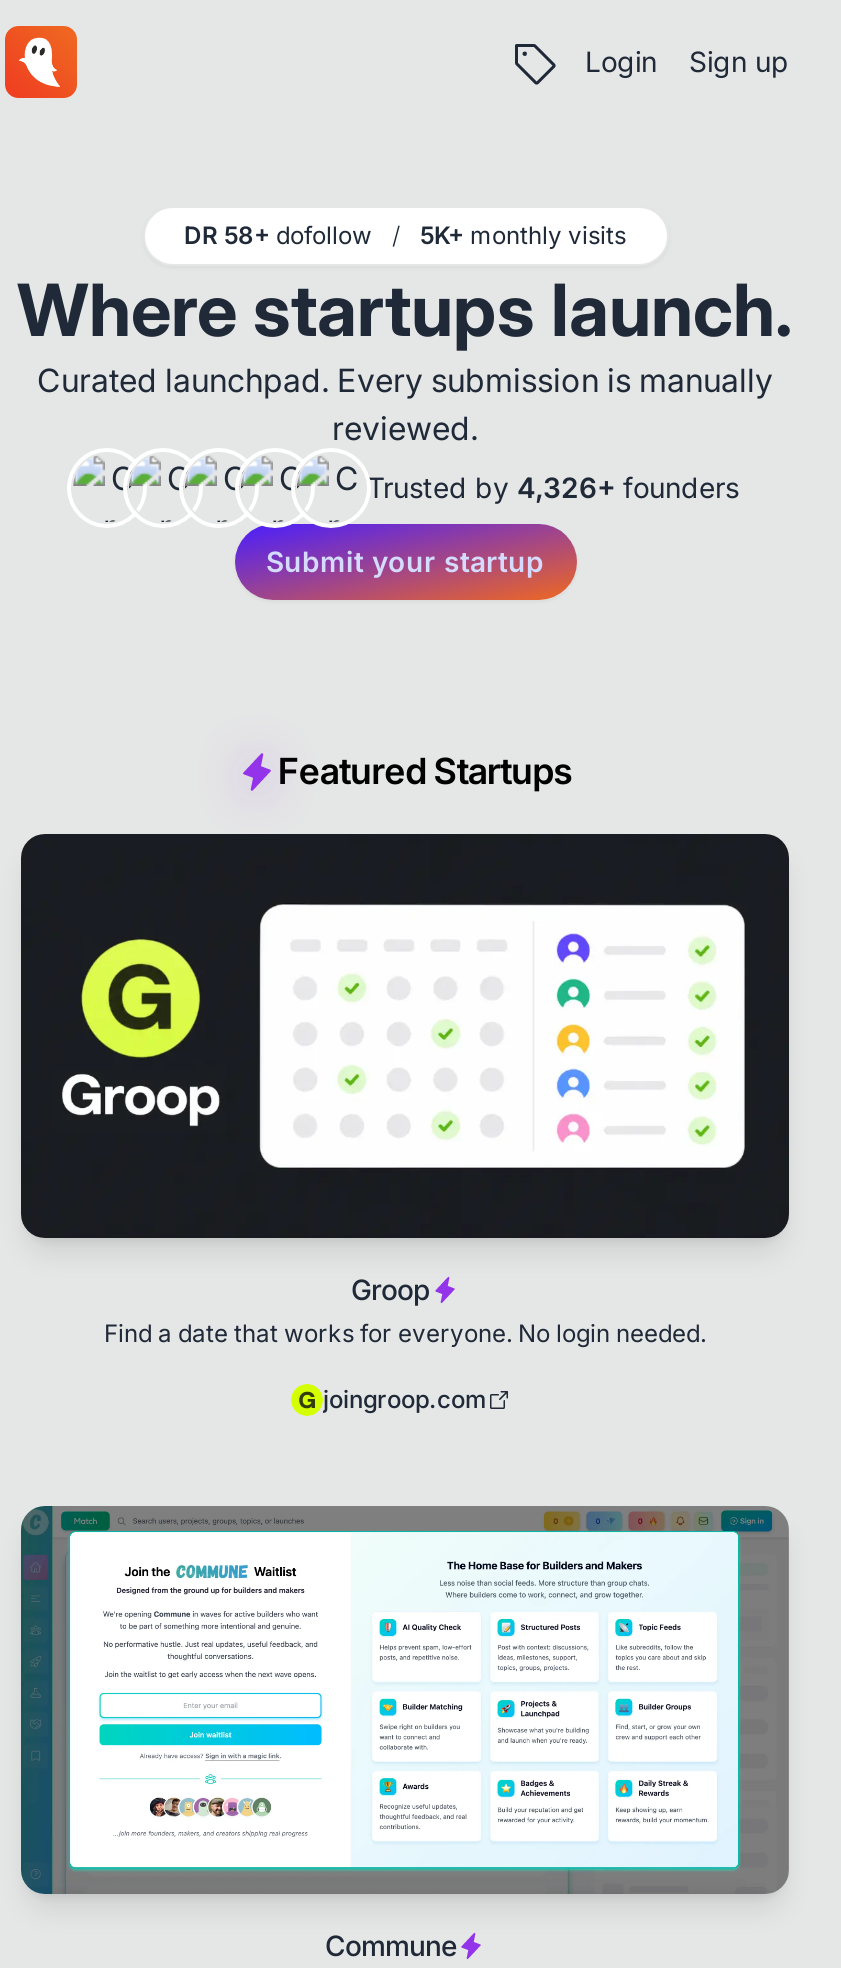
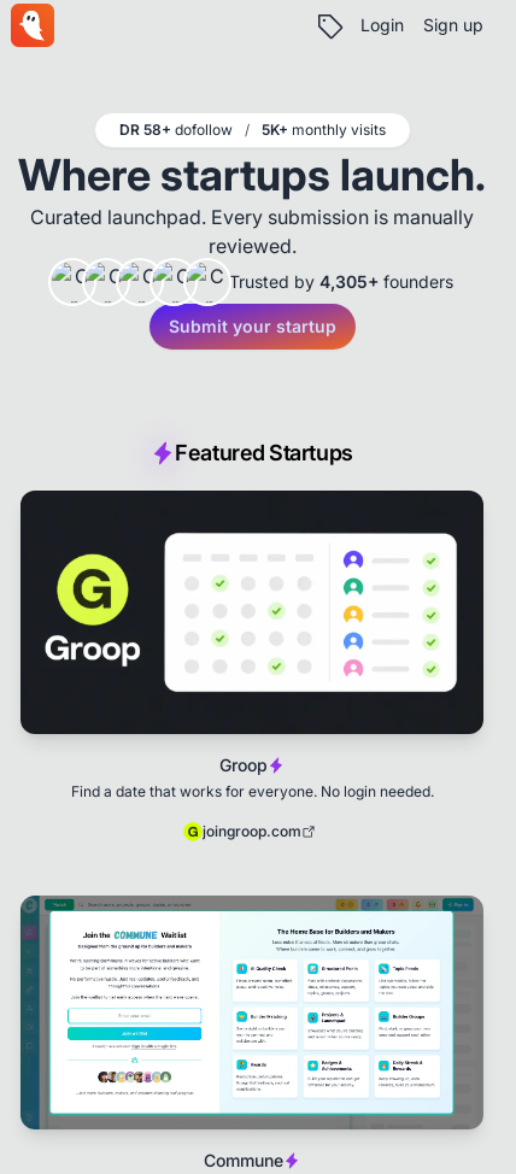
[367,470,739,504] Trusted by 4,326+ founders -> [229,271,453,292] Trusted by 4,305+ founders

